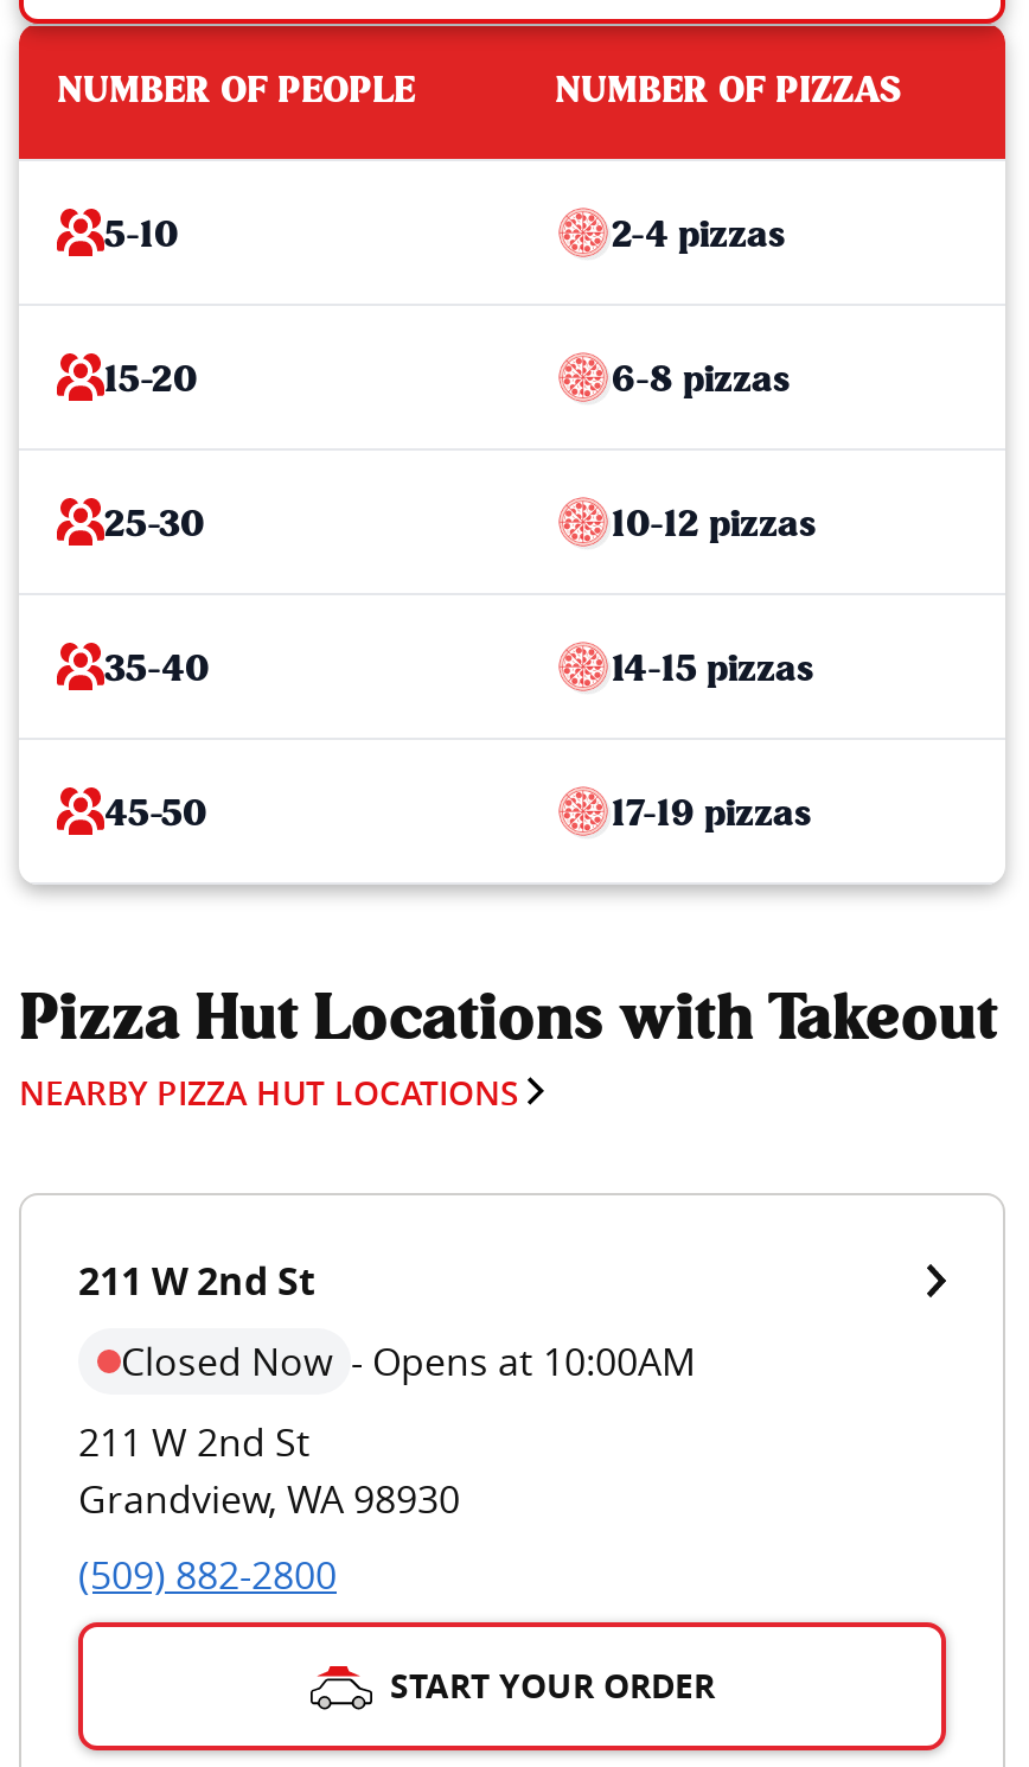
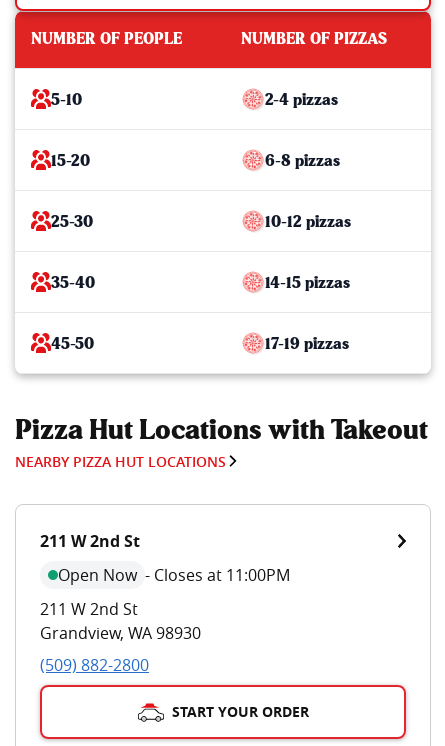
[121,1334,695,1386] Closed Now - Opens at 10:00AM -> [58,563,290,585] Open Now - Closes at 11:00PM

